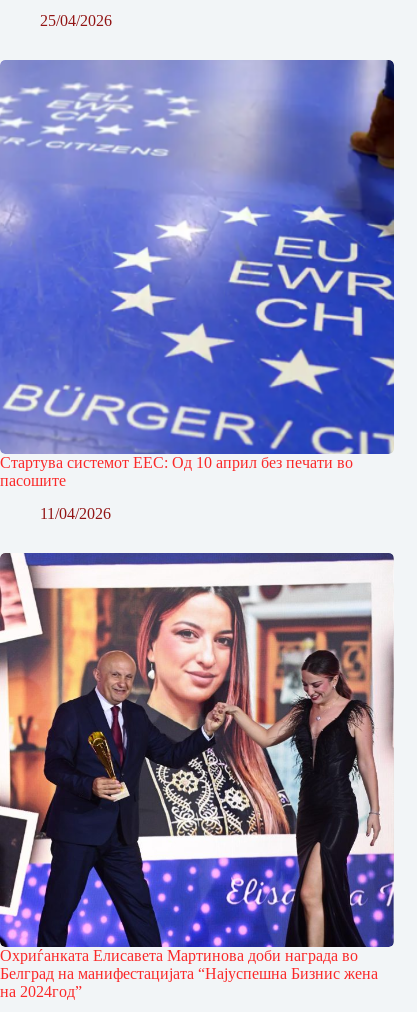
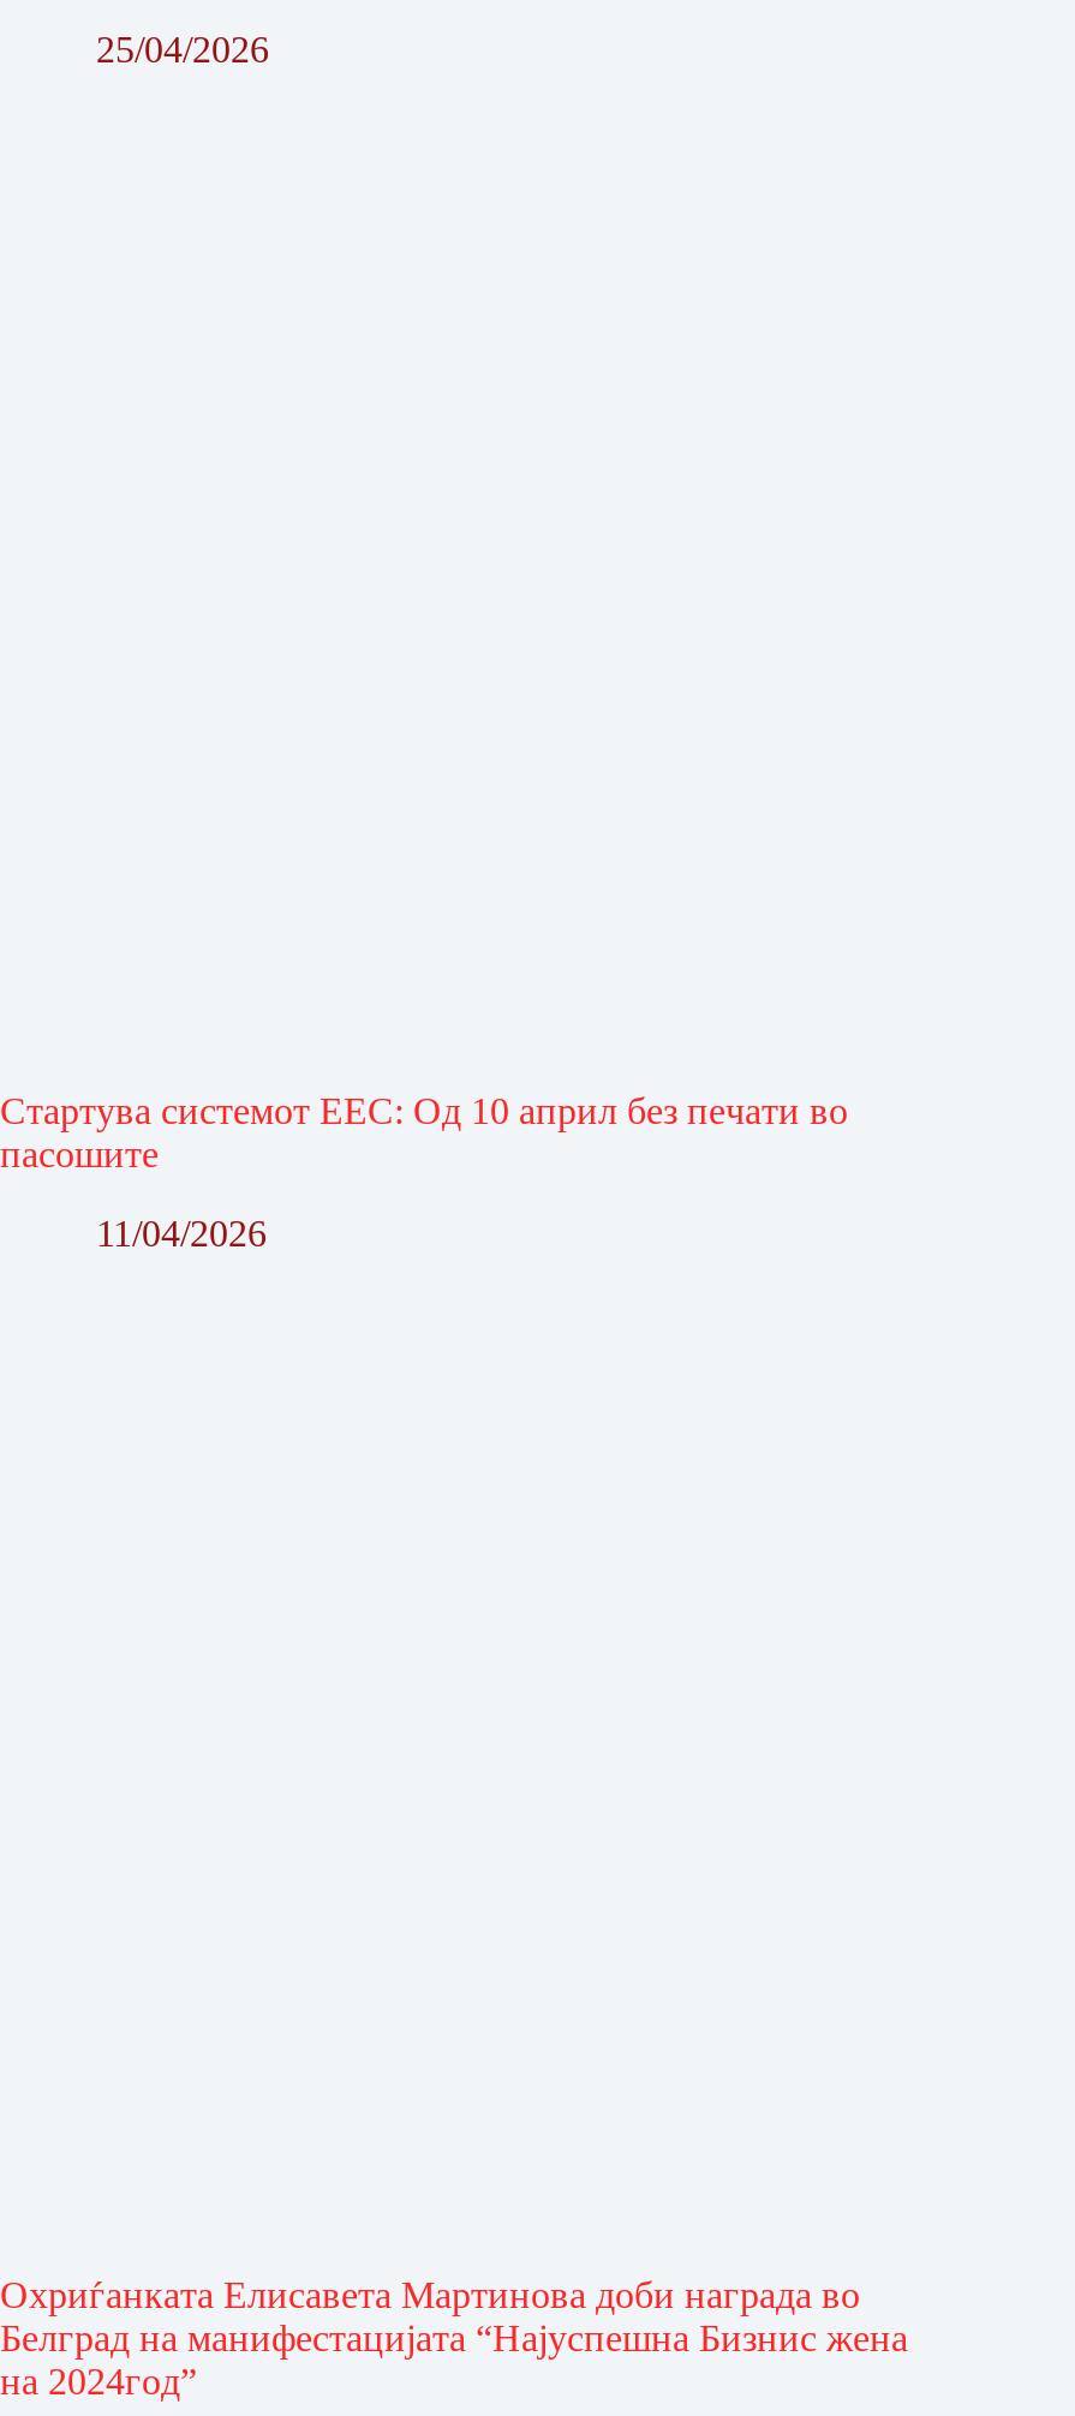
[3,59,395,455] [image] -> none
[3,552,395,948] [image] -> none

